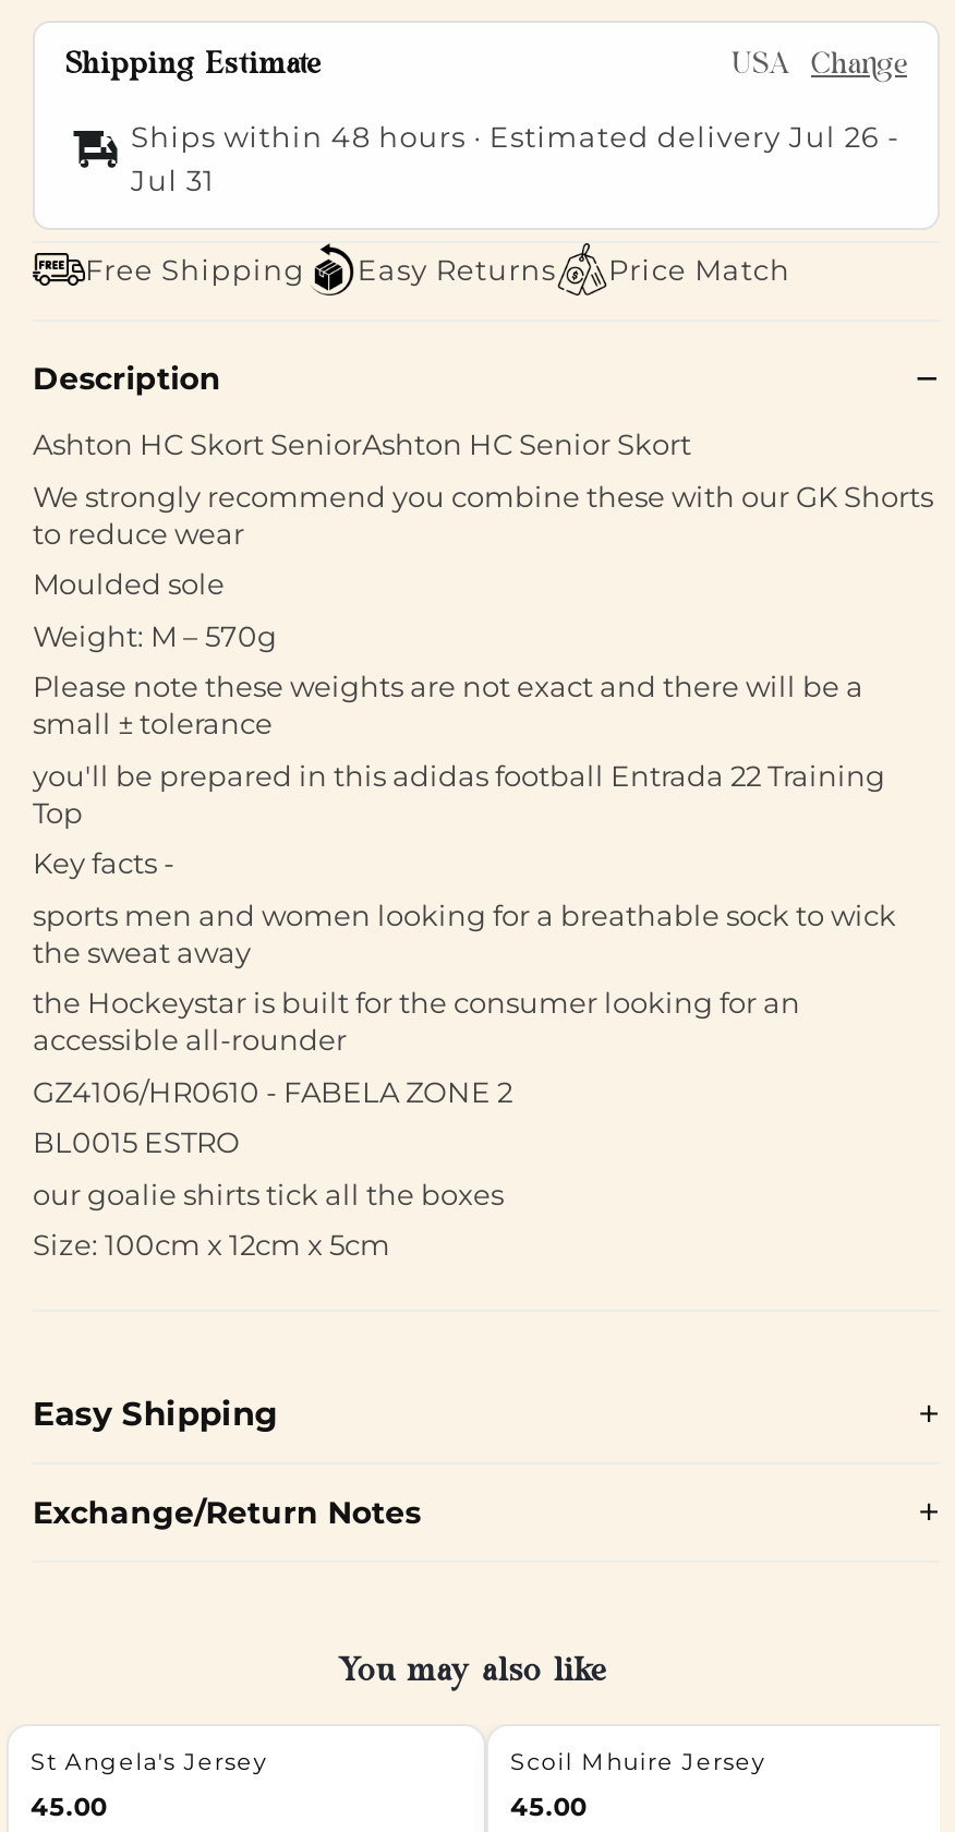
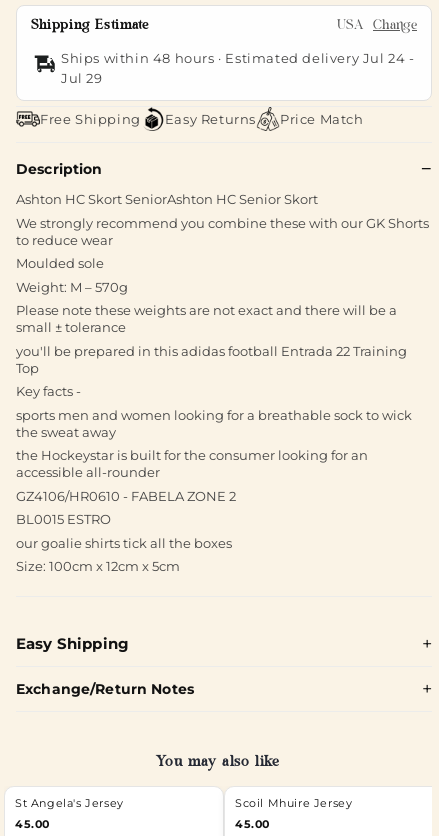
[131,119,900,154] Ships within 48 hours · Estimated delivery Jul 26 - -> [61,50,415,66] Ships within 48 hours · Estimated delivery Jul 24 -
[131,162,215,197] Jul 31 -> [61,70,103,86] Jul 29

